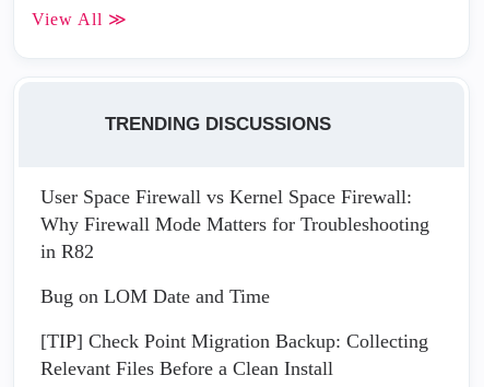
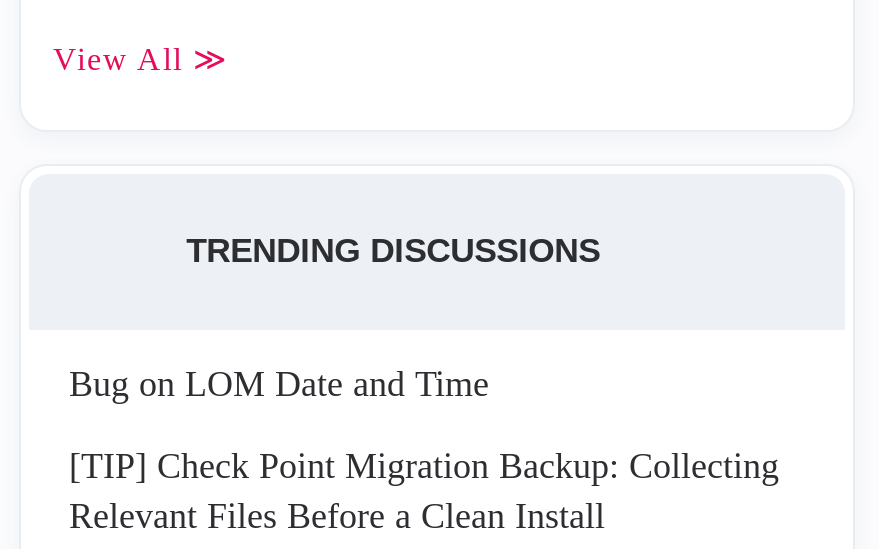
[40,186,429,262] User Space Firewall vs Kernel Space Firewall: | Why Firewall Mode Matters for Troubleshooting | in R82 -> none

